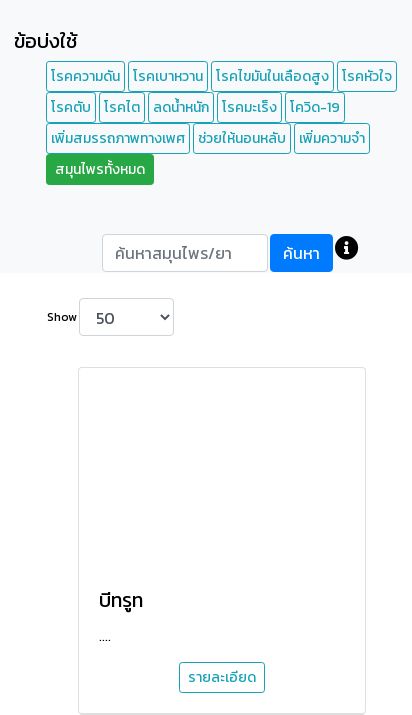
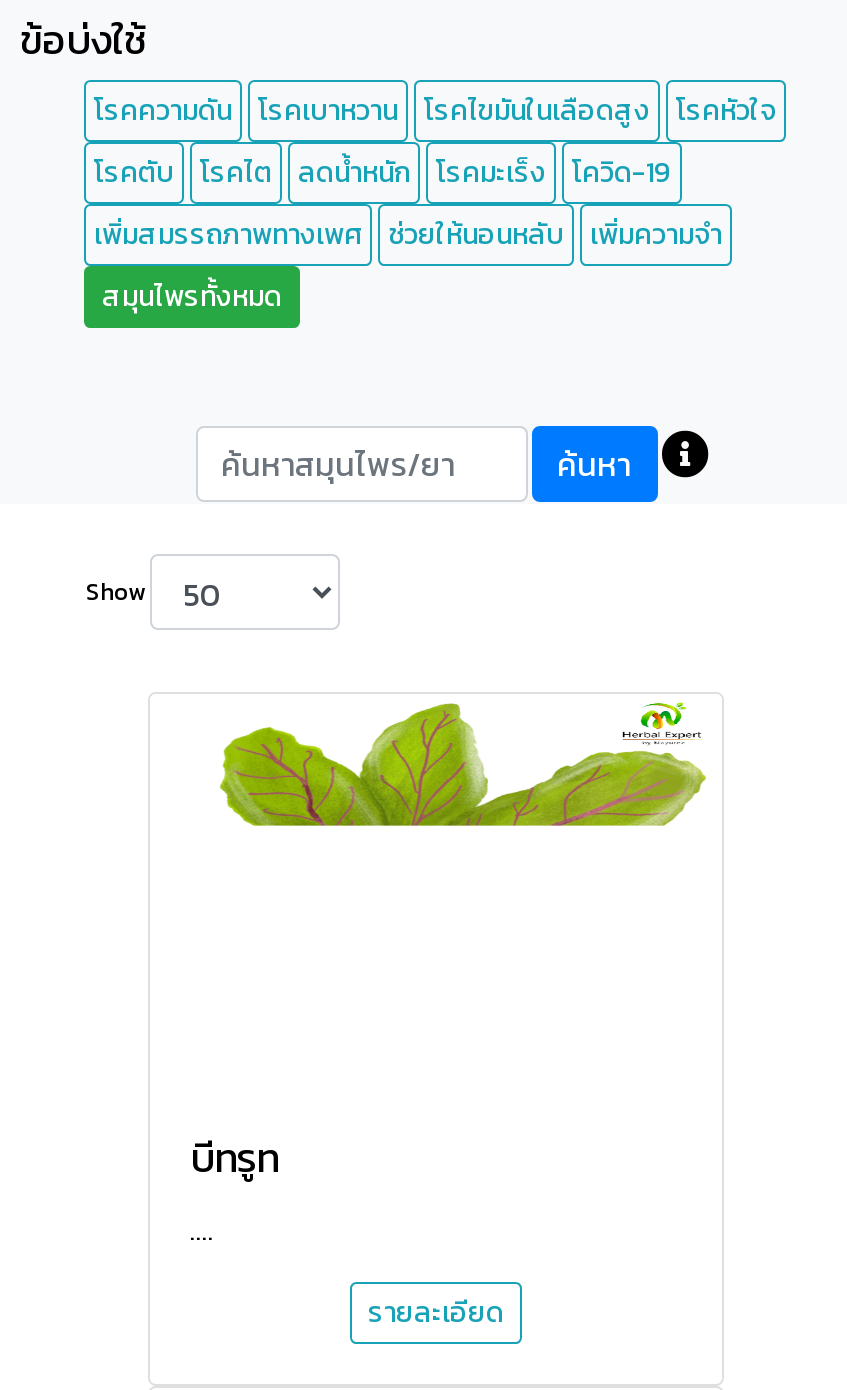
none -> [218,700,708,828] [image]

